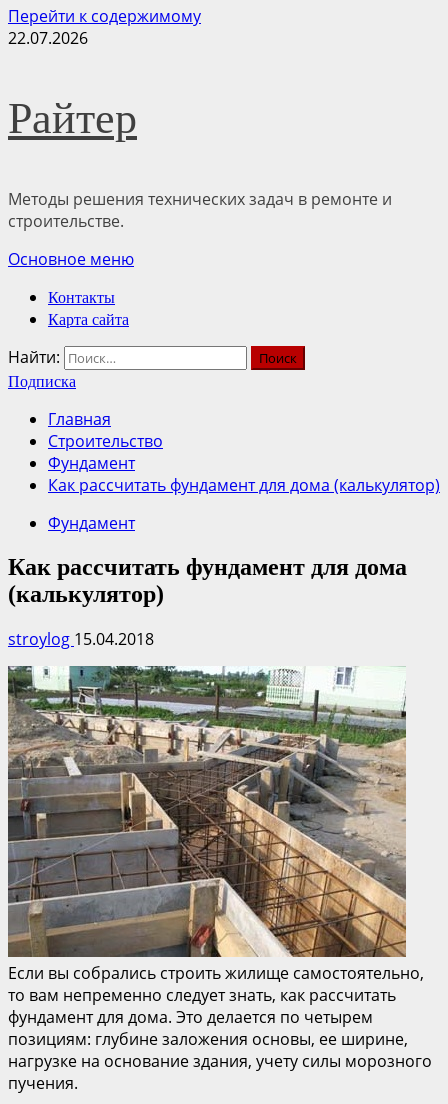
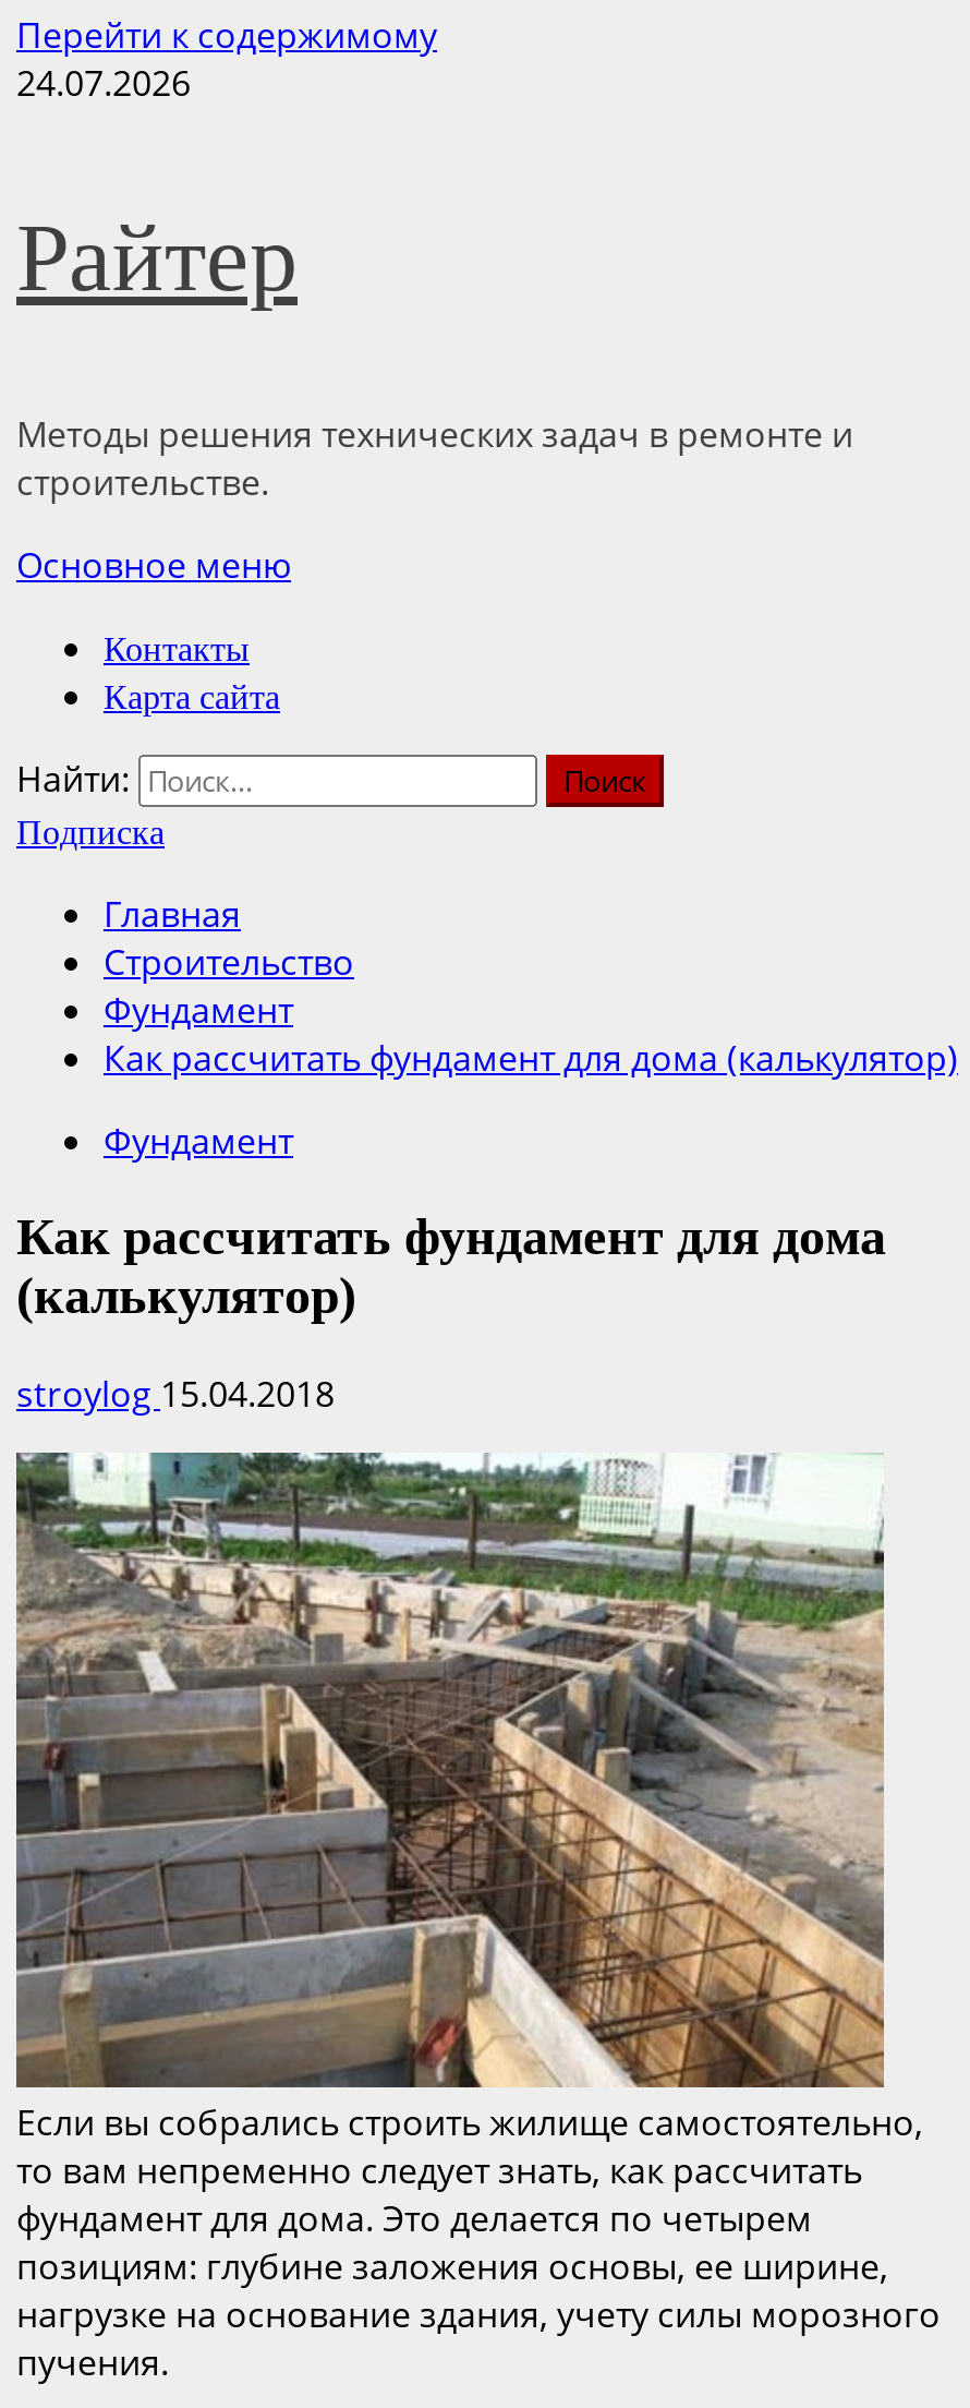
[8,27,88,49] 22.07.2026 -> [16,59,191,107] 24.07.2026

